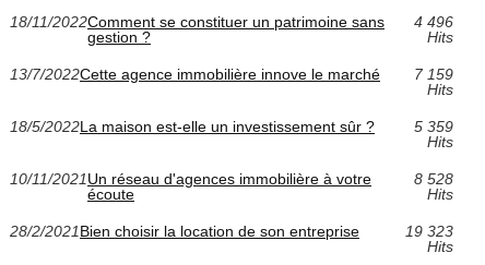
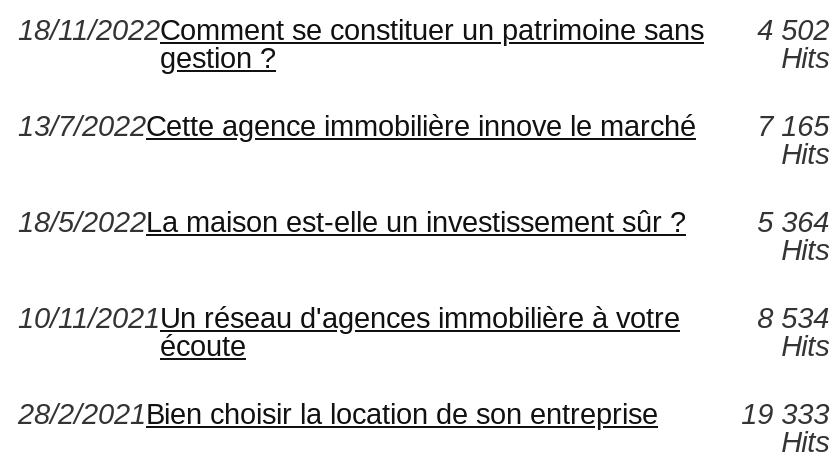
[10,13,453,31] 18/11/2022Comment se constituer un patrimoine sans 4 496 -> [18,15,829,47] 18/11/2022Comment se constituer un patrimoine sans 4 502
[10,66,453,83] 13/7/2022Cette agence immobilière innove le marché 7 159 -> [18,111,829,143] 13/7/2022Cette agence immobilière innove le marché 7 165
[414,118,453,136] 5 359 -> [757,207,829,239] 5 364
[414,170,453,188] 8 528 -> [757,303,829,335] 8 534
[405,223,453,240] 19 323 -> [741,399,829,431] 19 333

